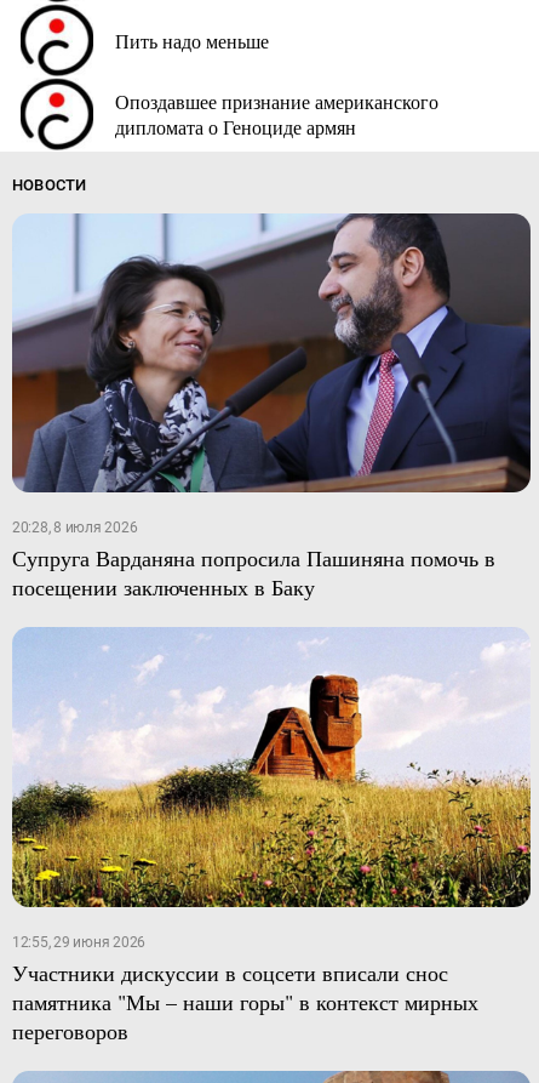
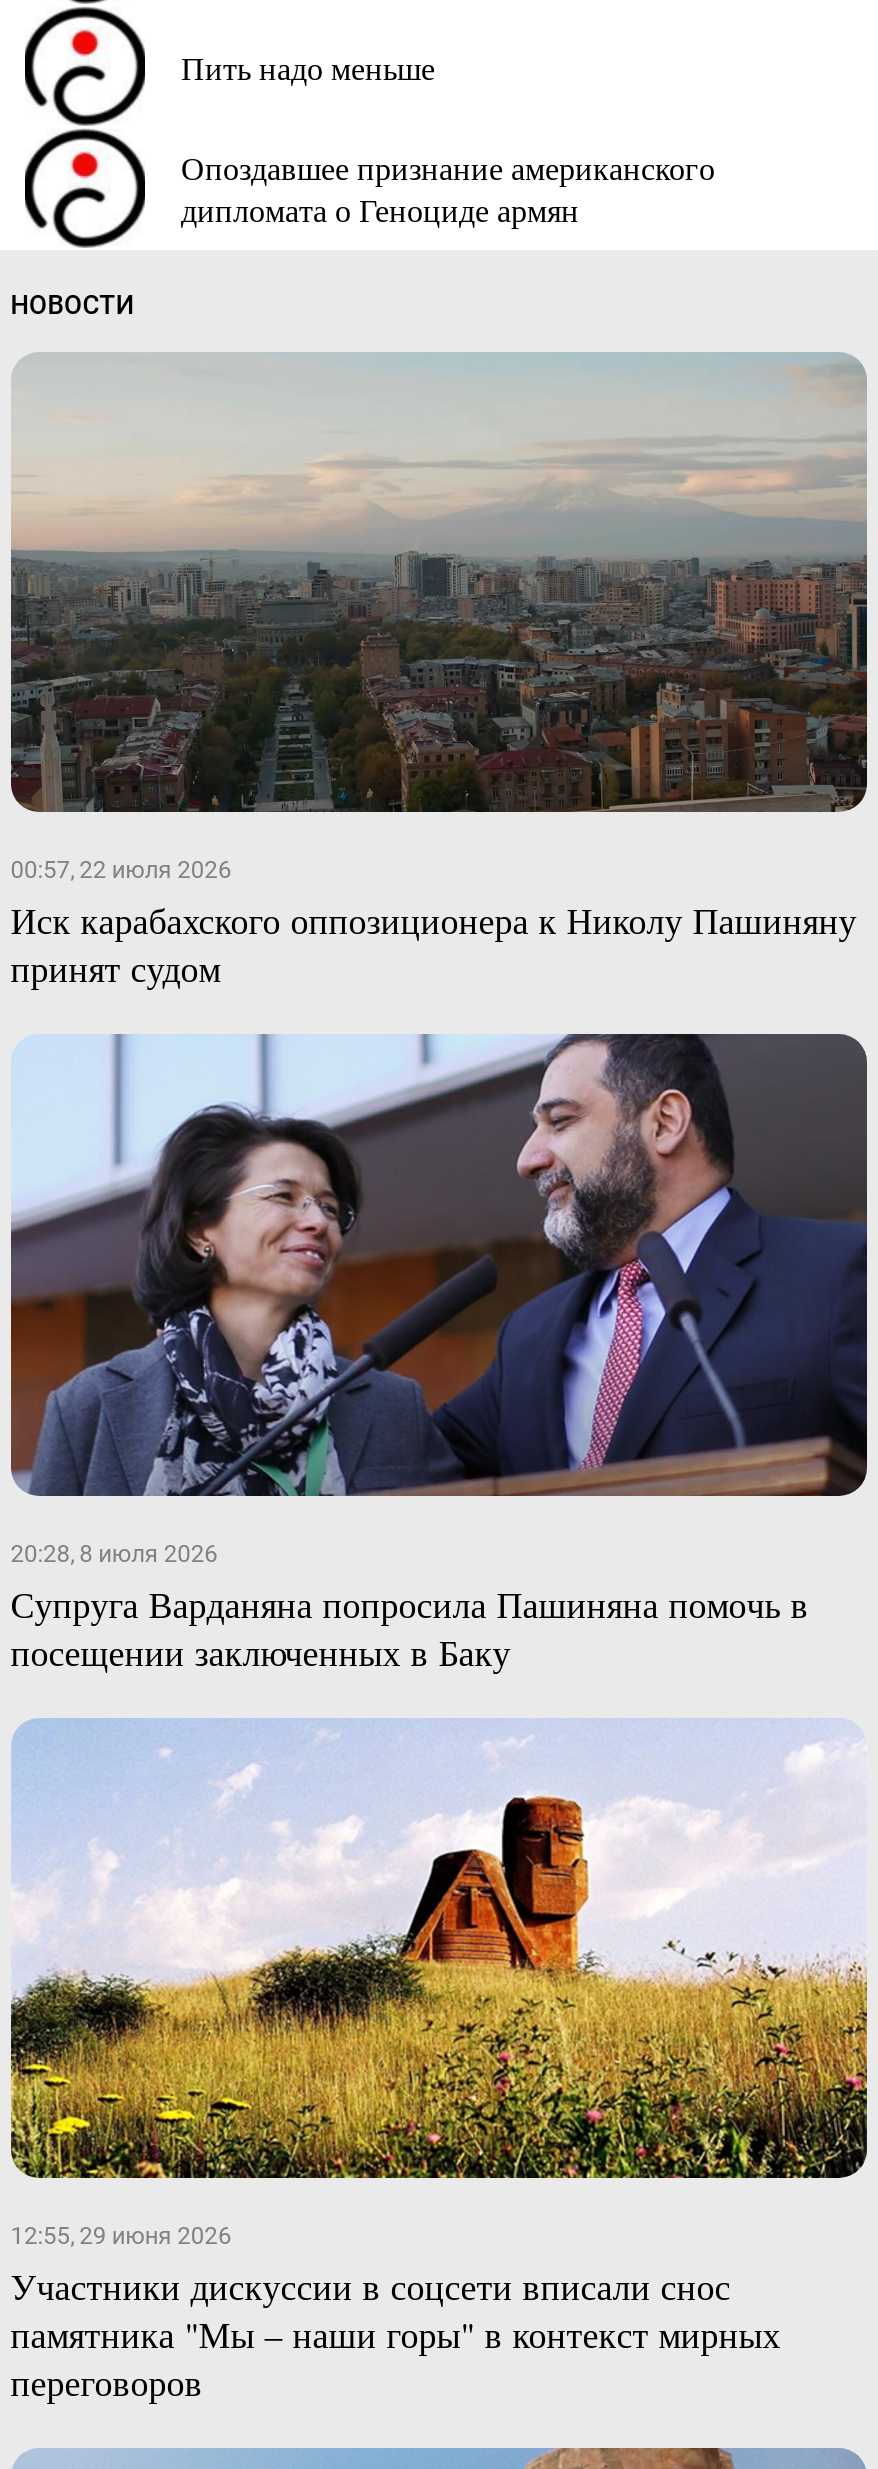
none -> [11,352,867,993] [image] | 00:57, 22 июля 2026 | Иск карабахского оппозиционера к Николу Пашиняну | принят судом

